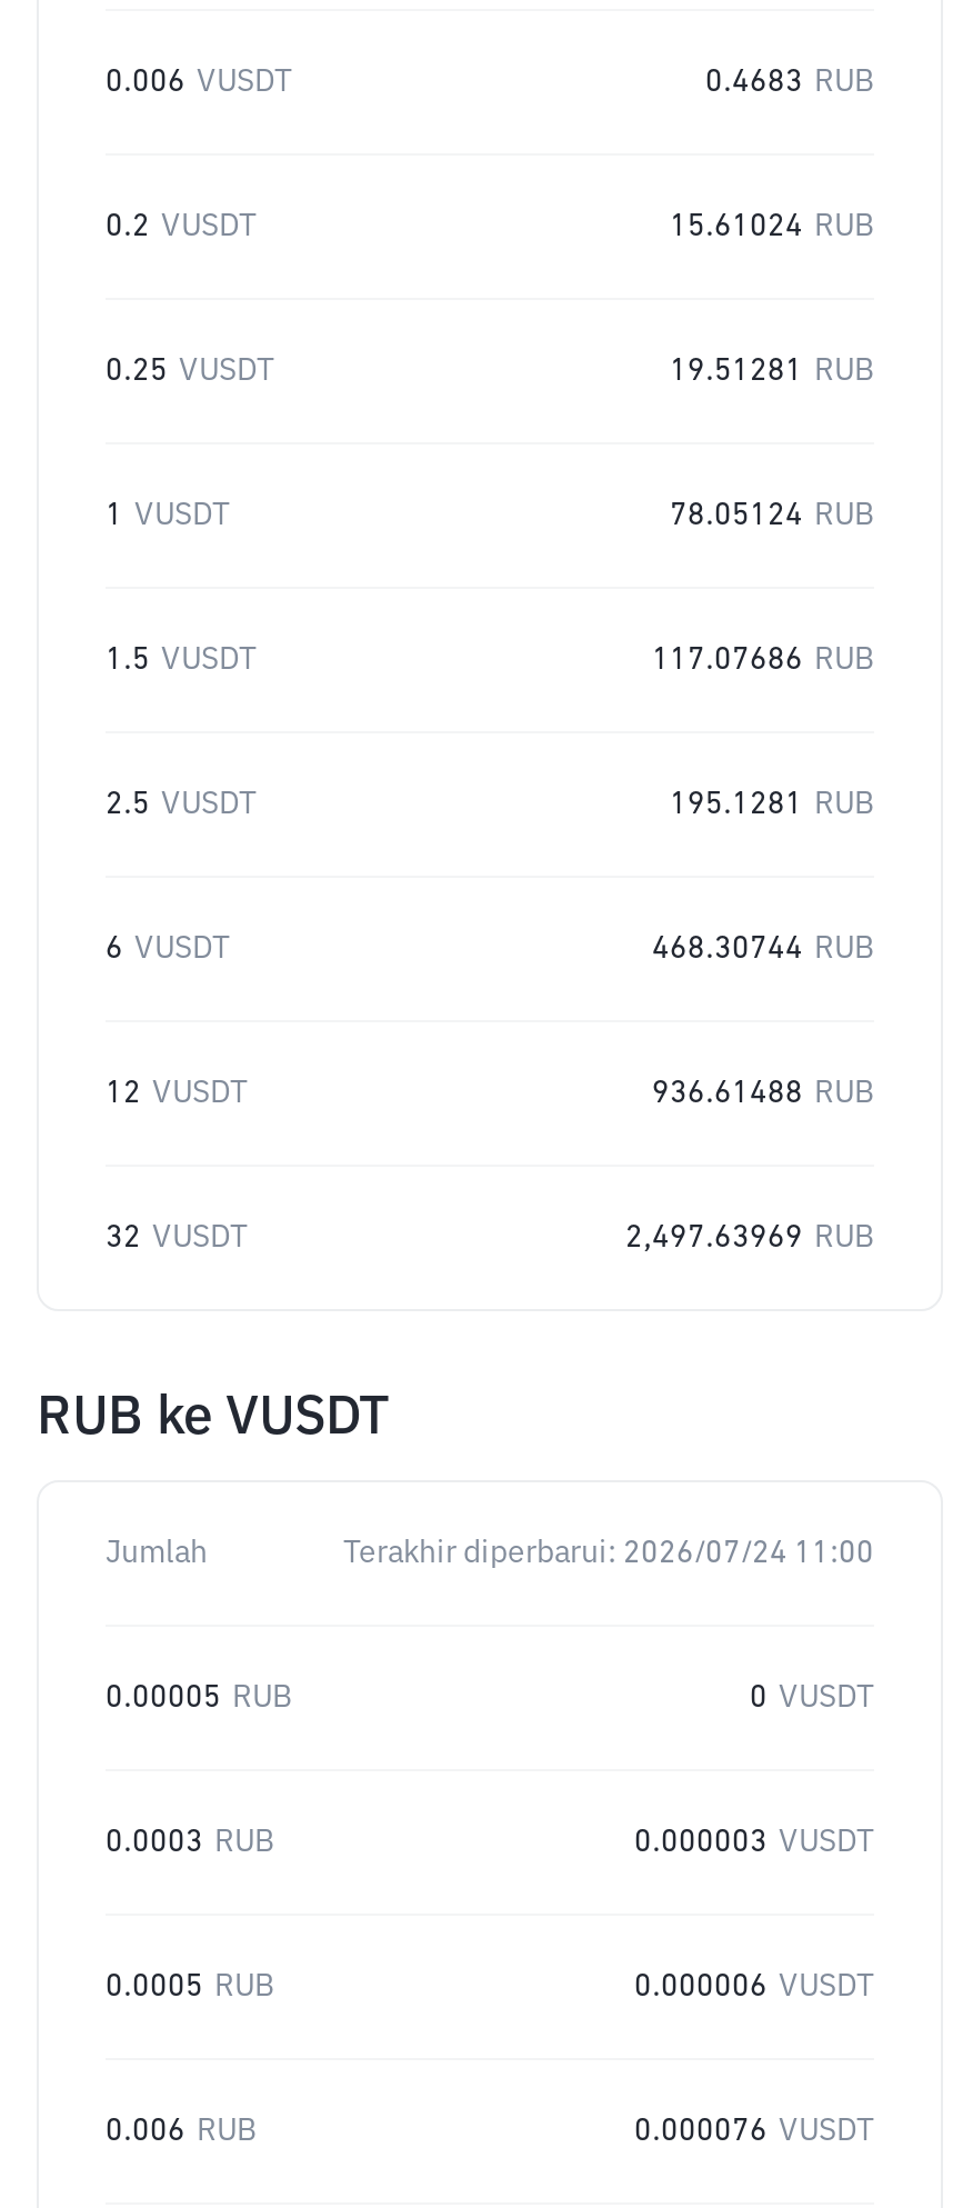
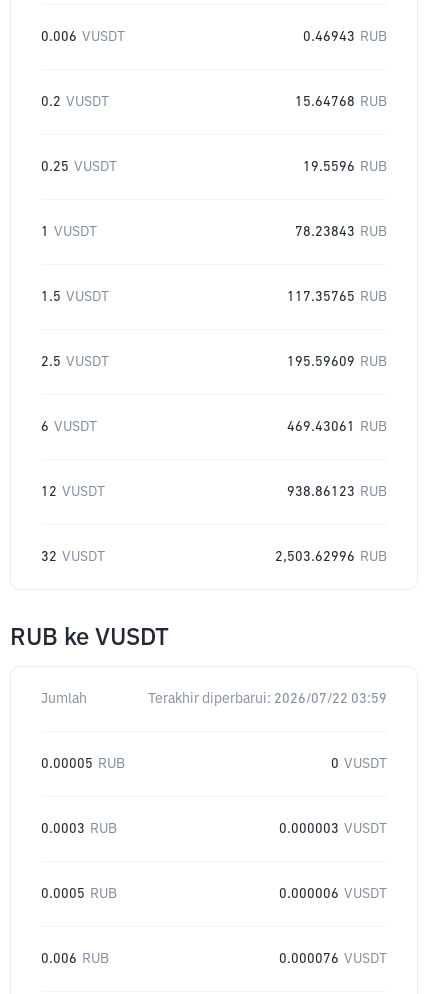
[705,67,874,98] 0.4683 RUB -> [303,30,387,44] 0.46943 RUB
[670,211,874,242] 15.61024 RUB -> [295,95,387,109] 15.64768 RUB
[670,356,874,387] 19.51281 RUB -> [303,160,387,174] 19.5596 RUB
[670,500,874,531] 78.05124 RUB -> [295,225,387,239] 78.23843 RUB
[652,645,874,676] 117.07686 RUB -> [287,290,387,304] 117.35765 RUB
[670,789,874,820] 195.1281 RUB -> [287,355,387,369] 195.59609 RUB
[652,933,874,965] 468.30744 RUB -> [287,420,387,434] 469.43061 RUB
[652,1078,874,1109] 936.61488 RUB -> [287,485,387,499] 938.86123 RUB
[625,1222,874,1253] 2,497.63969 RUB -> [275,550,387,564] 2,503.62996 RUB
[343,1538,874,1569] Terakhir diperbarui: 2026/07/24 11:00 -> [148,692,387,706] Terakhir diperbarui: 2026/07/22 03:59

